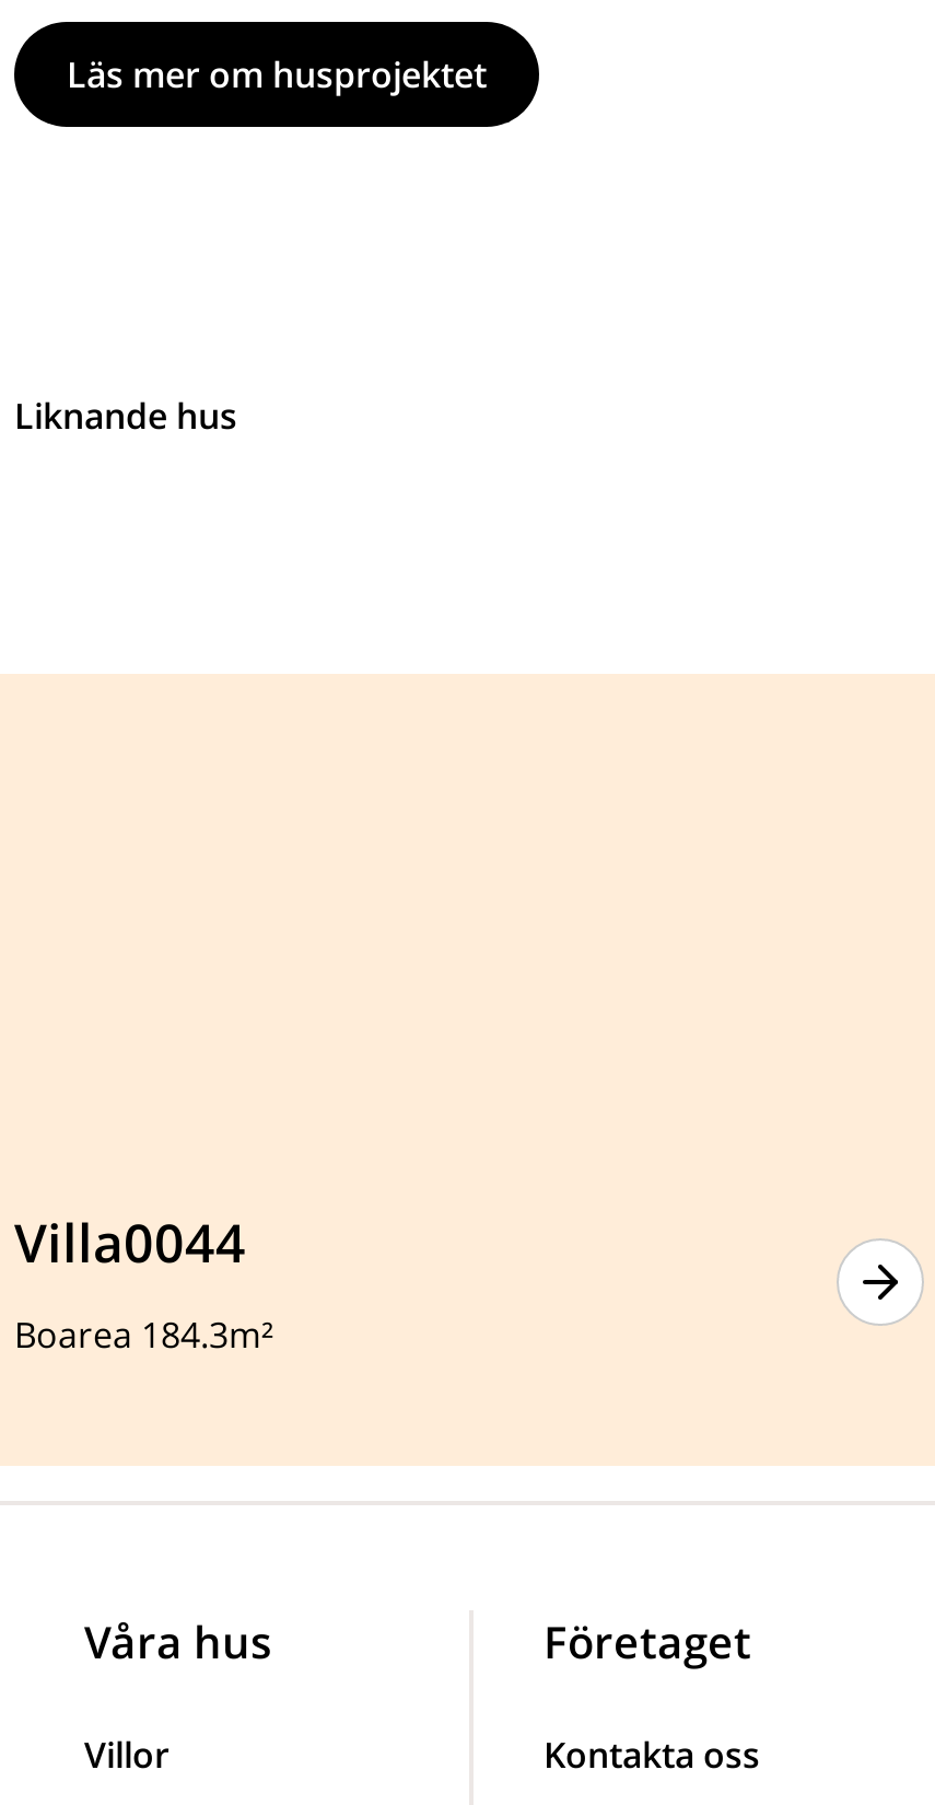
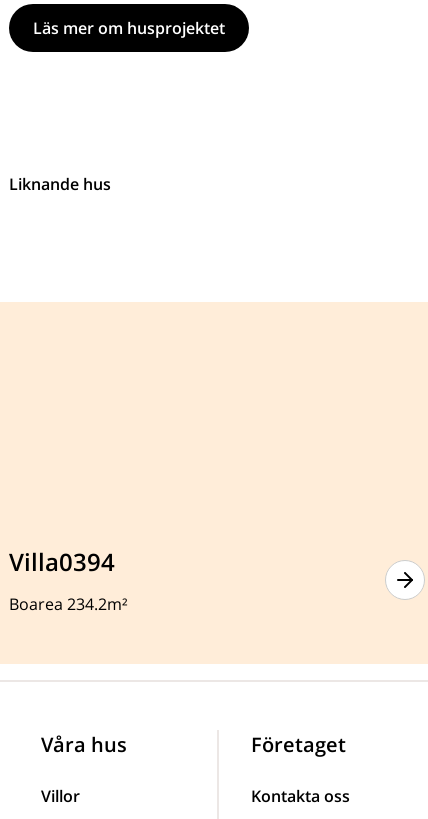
[14,1206,246,1278] Villa0044 -> [9,545,115,578] Villa0394
[14,1311,274,1359] Boarea 184.3m² -> [9,593,128,615] Boarea 234.2m²

